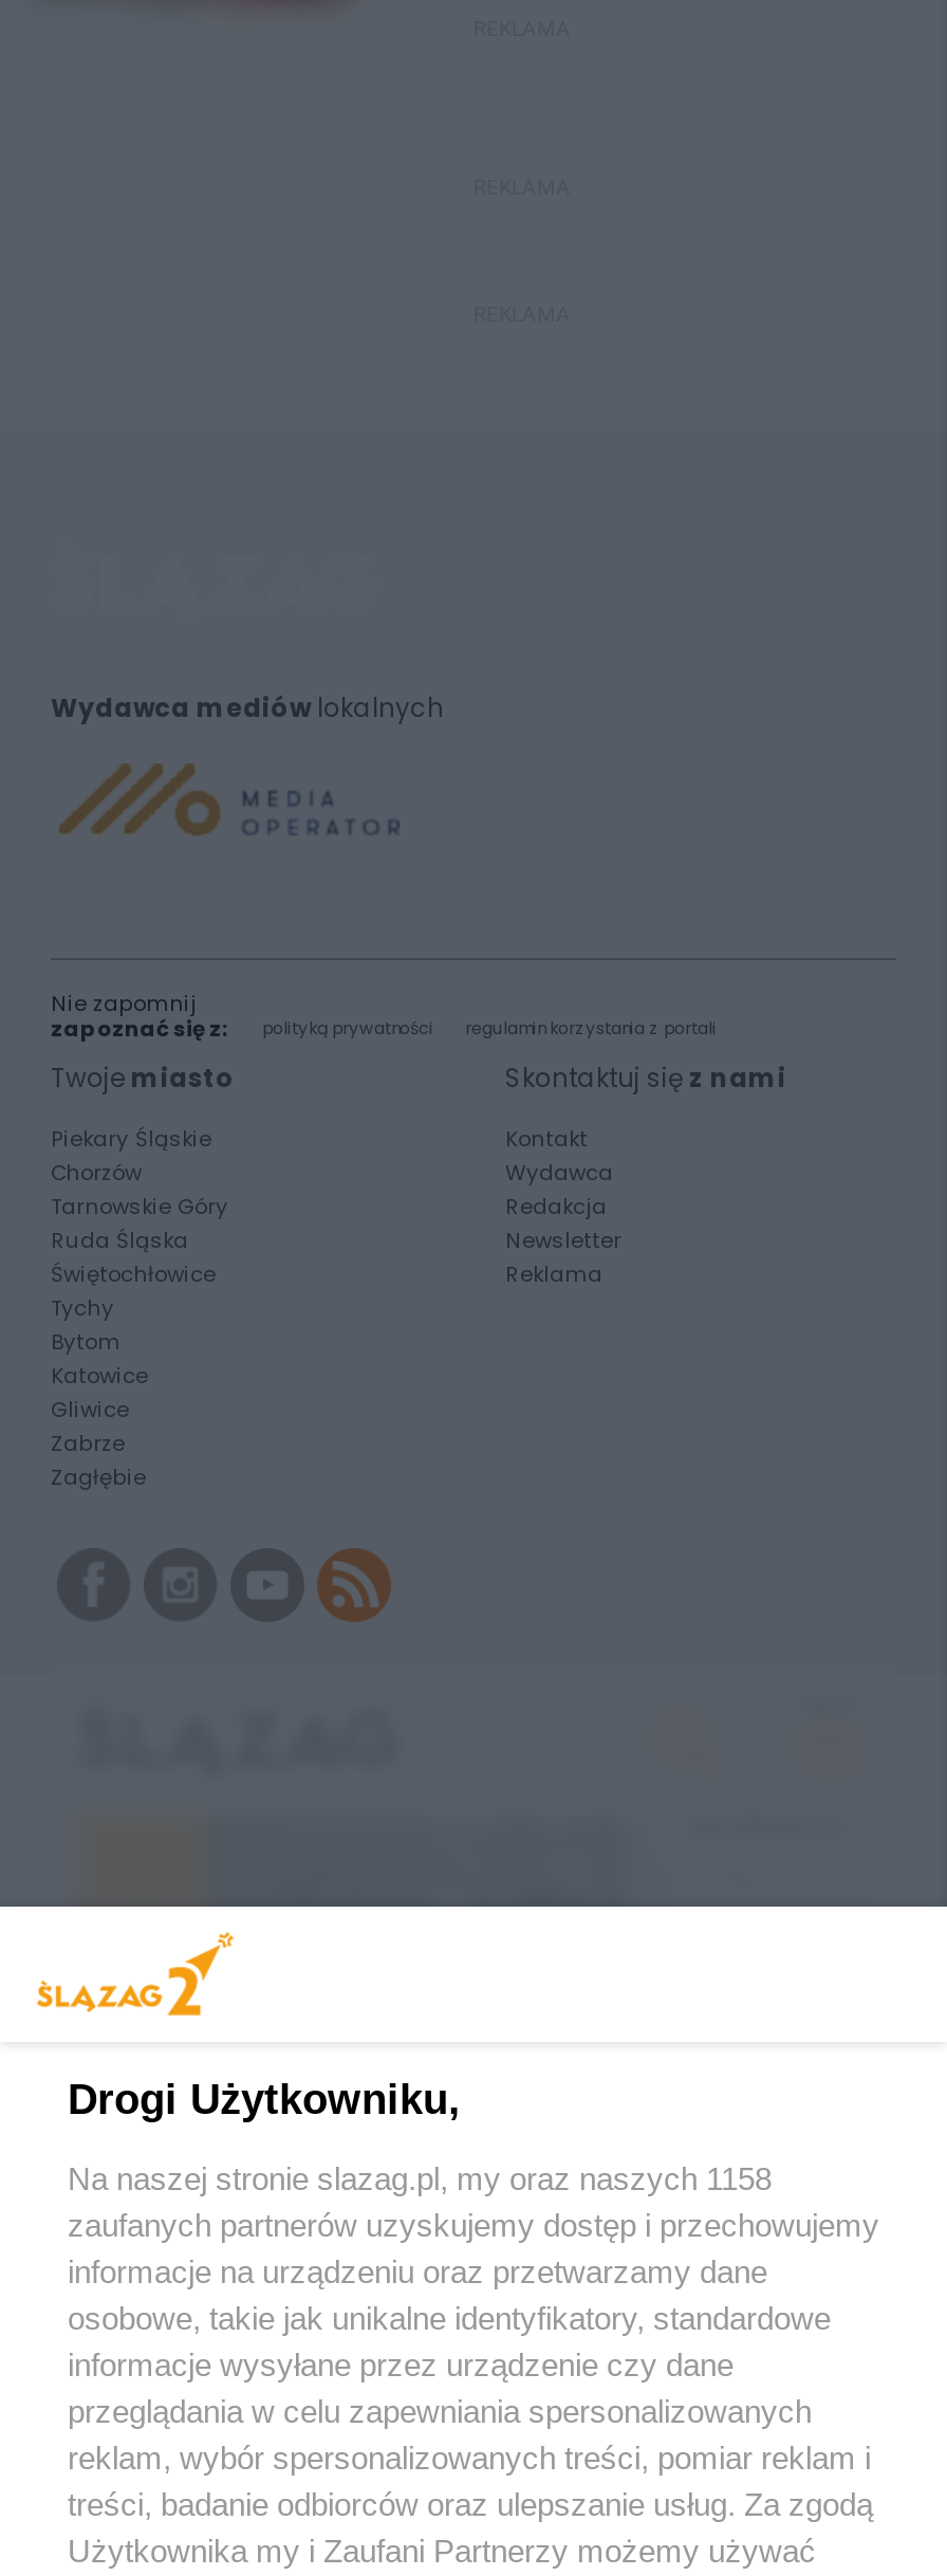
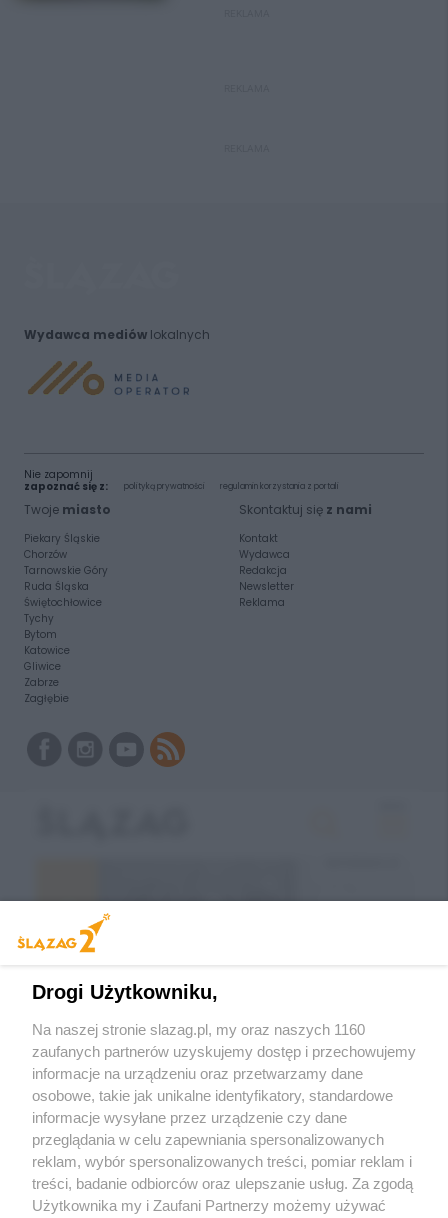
[68,2159,772,2195] Na naszej stronie slazag.pl, my oraz naszych 1158 -> [32,1021,365,1038] Na naszej stronie slazag.pl, my oraz naszych 1160

